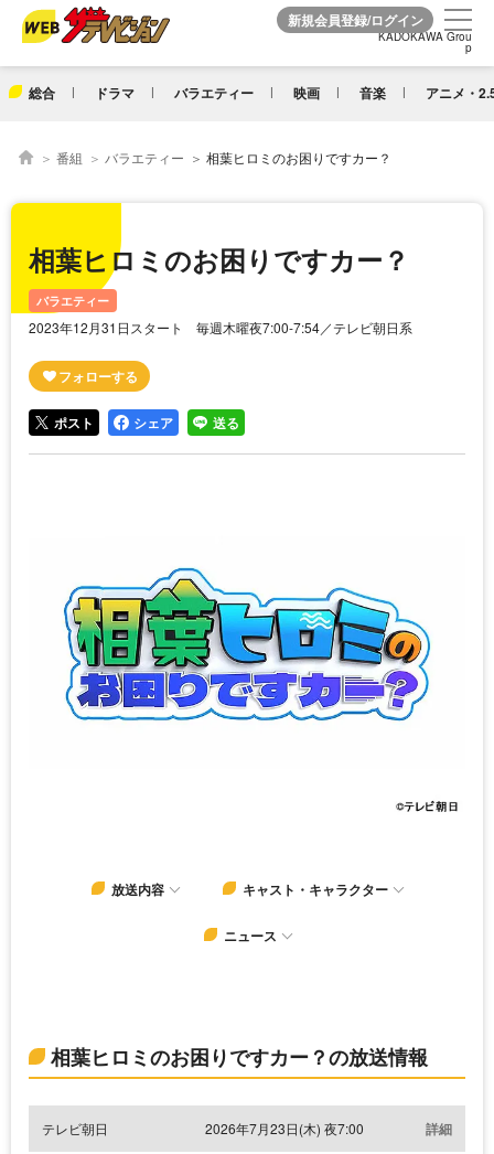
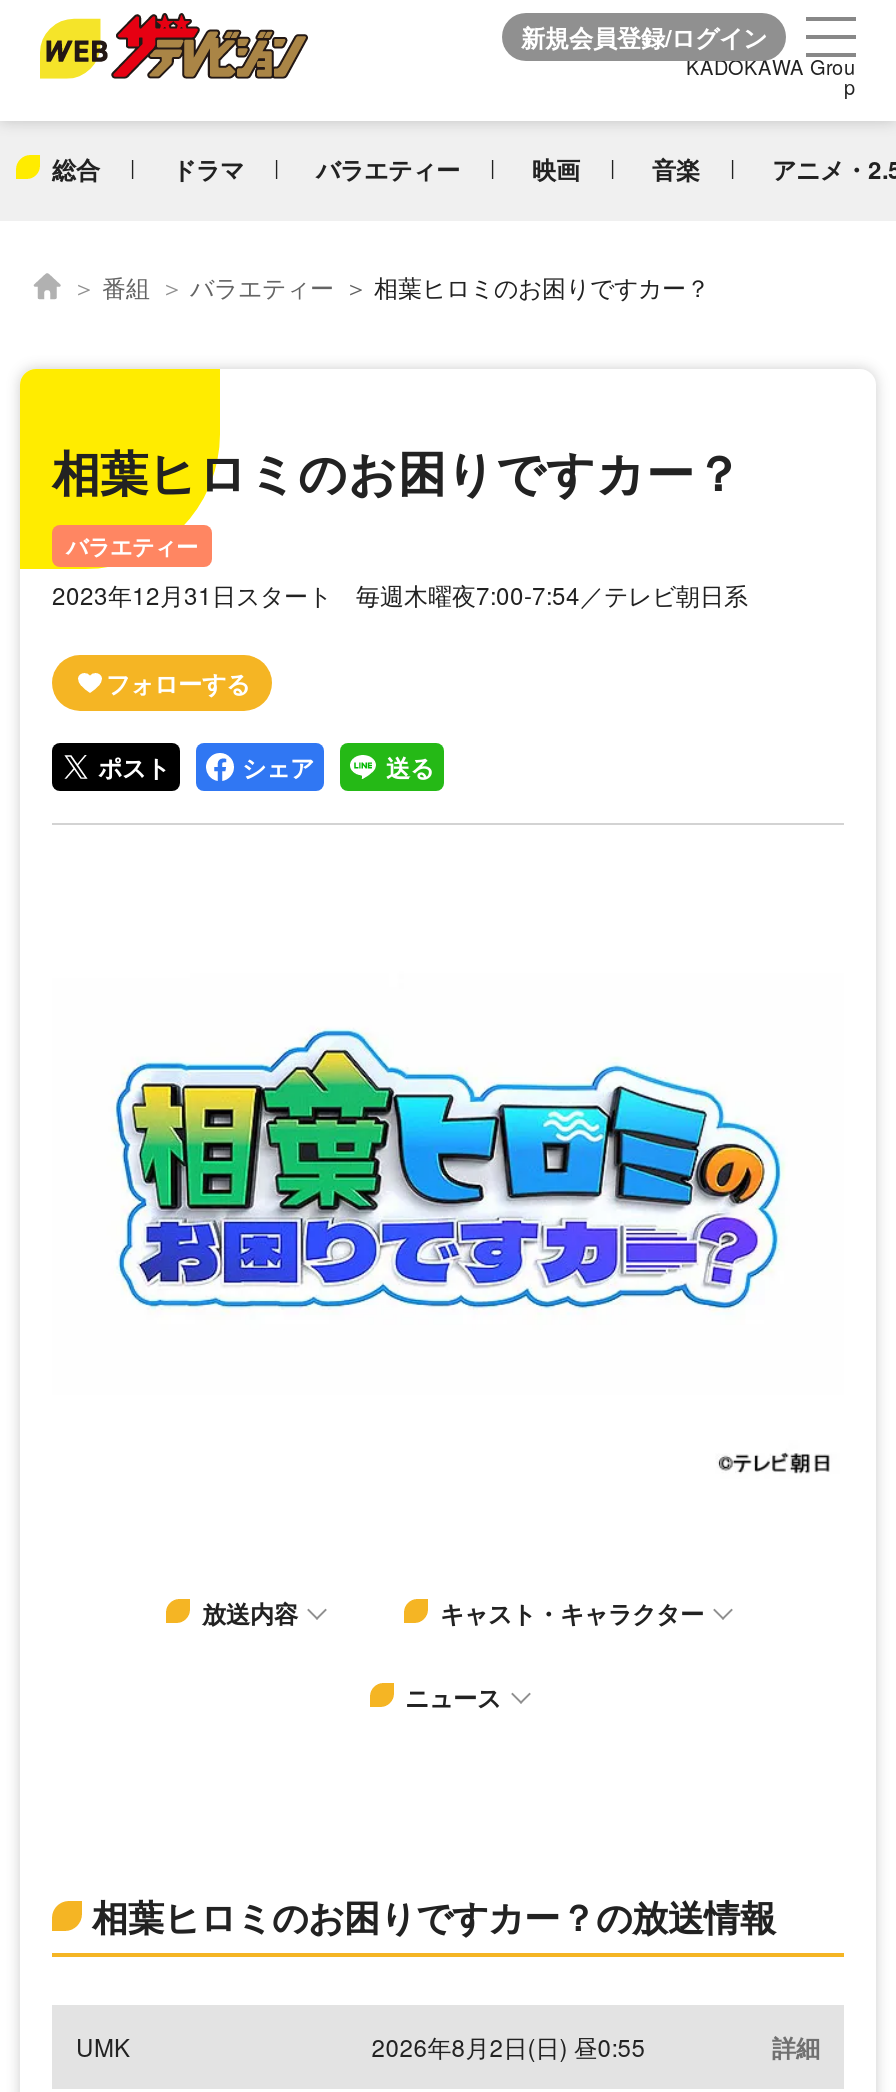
[42,1119,364,1138] テレビ朝日 | 2026年7月23日(木) 夜7:00 -> [76,2029,646,2063] UMK | 2026年8月2日(日) 昼0:55

